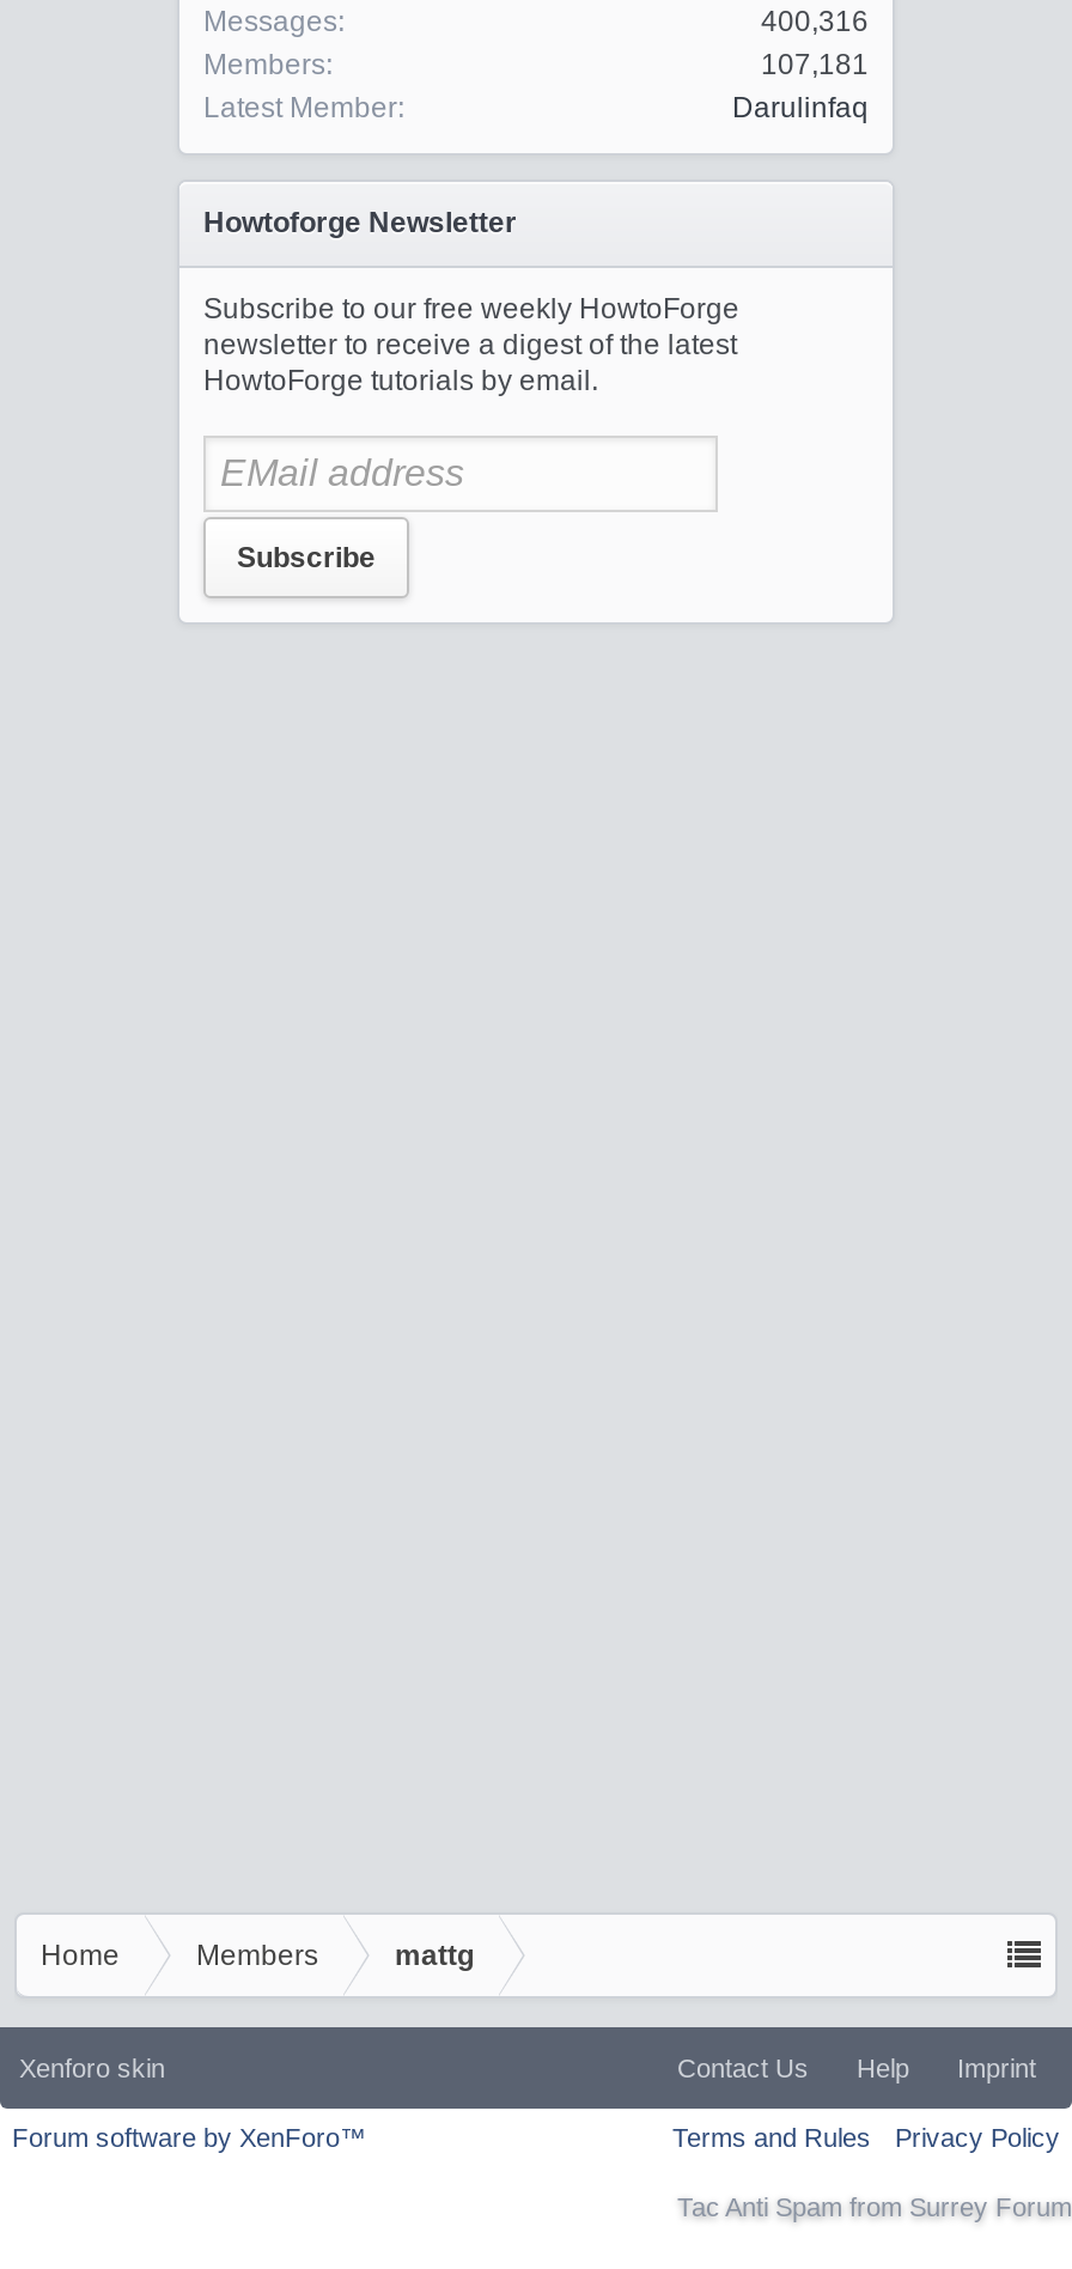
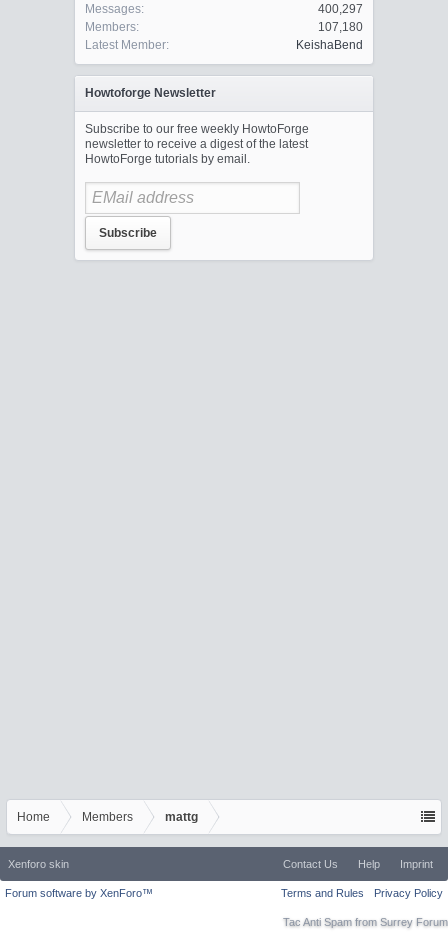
[761,5,869,38] 400,316 -> [318,2,363,16] 400,297
[761,48,869,81] 107,181 -> [318,20,363,34] 107,180
[732,91,869,124] Darulinfaq -> [296,38,363,52] KeishaBend

